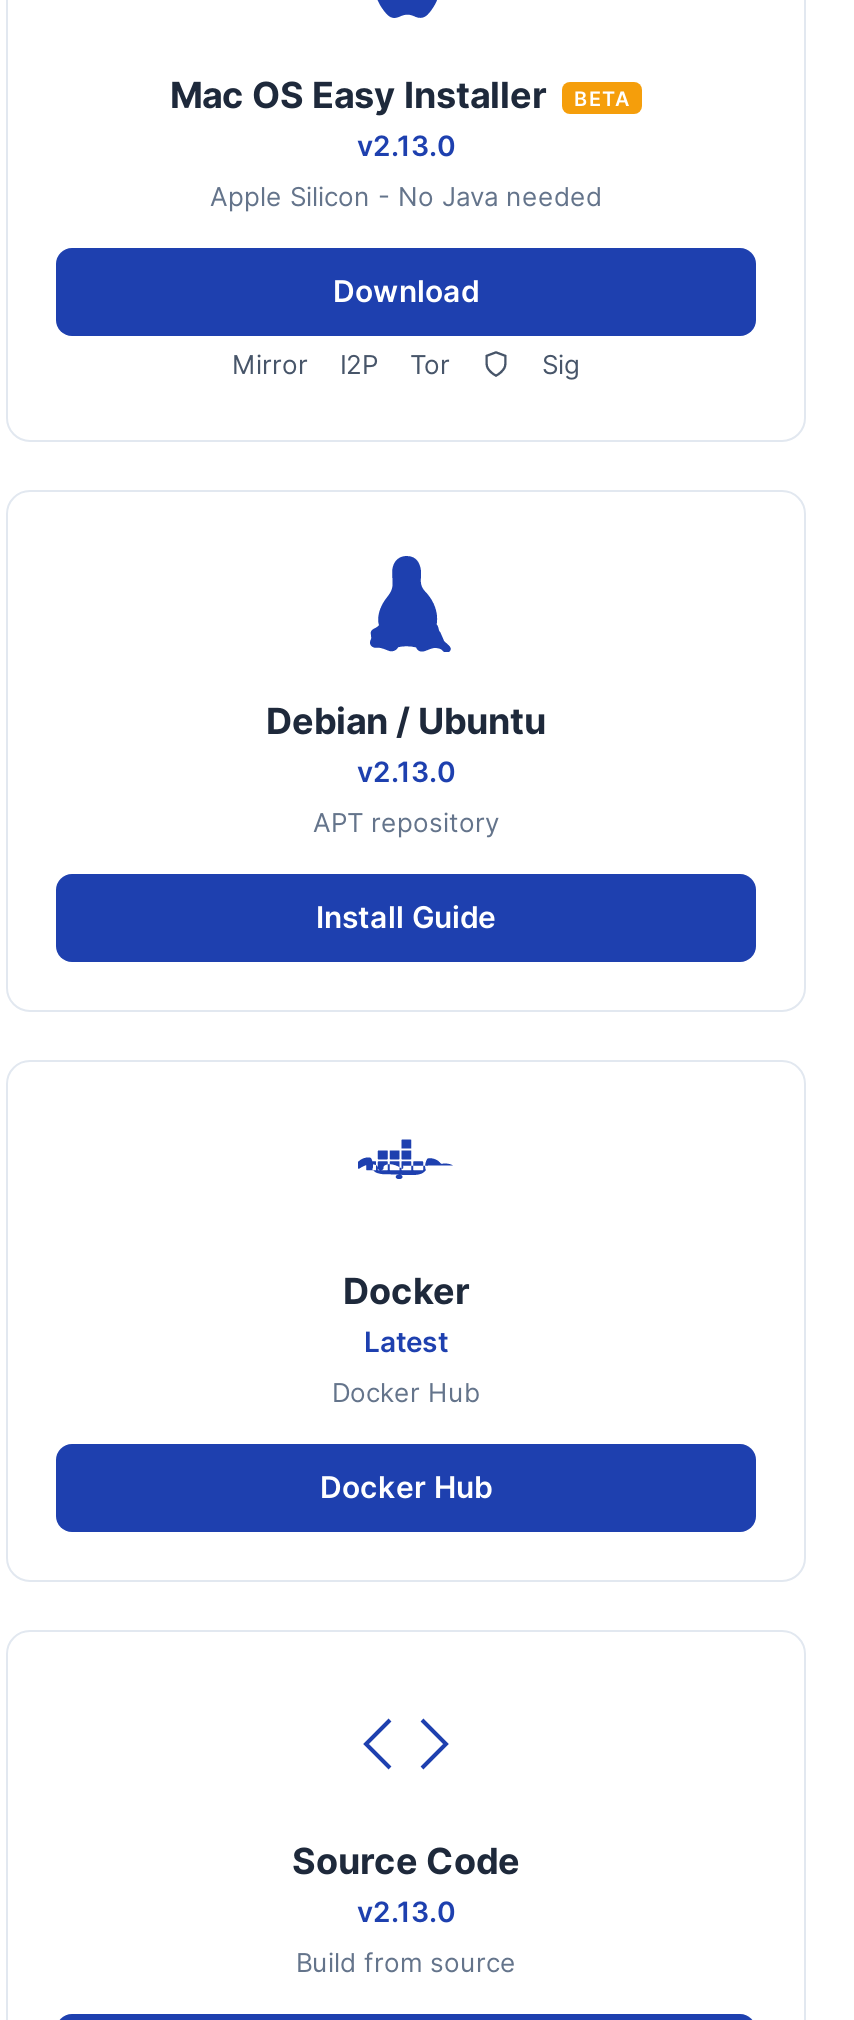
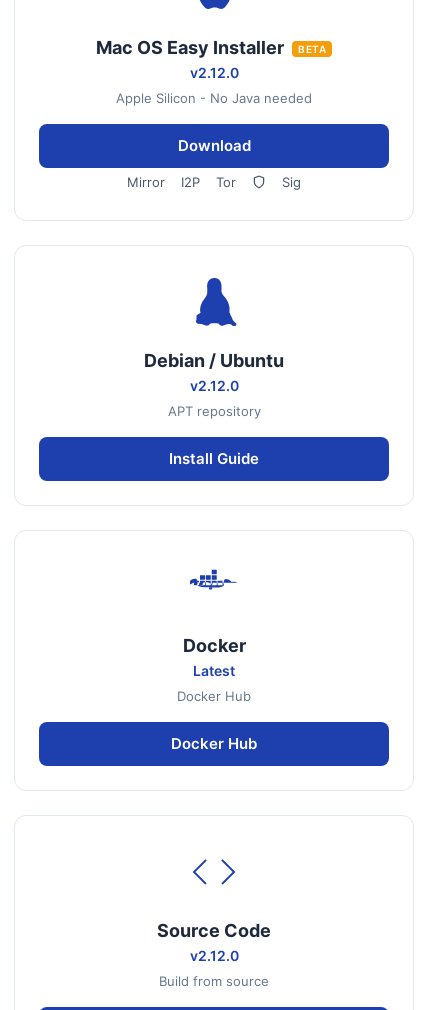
[357,128,455,162] v2.13.0 -> [189,64,238,81] v2.12.0
[357,754,455,788] v2.13.0 -> [189,377,238,394] v2.12.0
[357,1894,455,1928] v2.13.0 -> [189,947,238,964] v2.12.0

